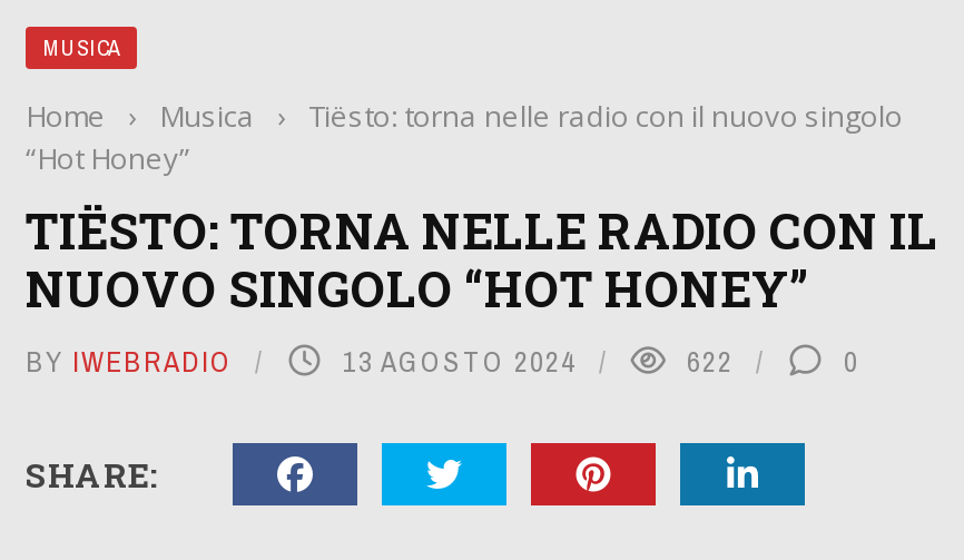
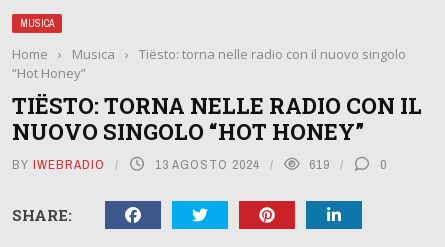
[687,343,734,381] 622 -> [309,156,330,173] 619

